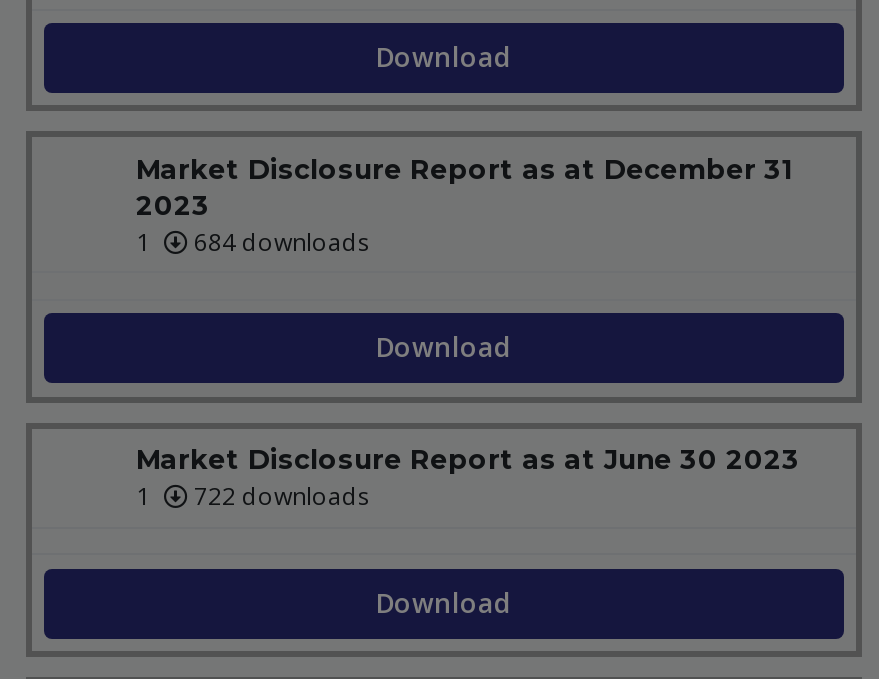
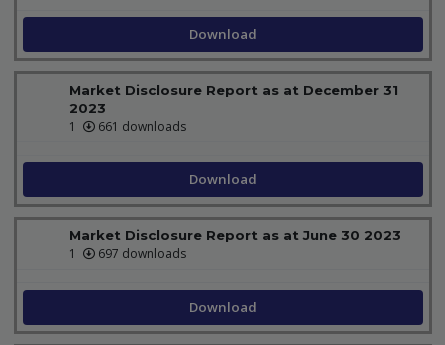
[136,225,370,259] 1 684 downloads -> [69,118,186,135] 1 661 downloads
[136,479,370,513] 1 722 downloads -> [69,245,186,262] 1 697 downloads

